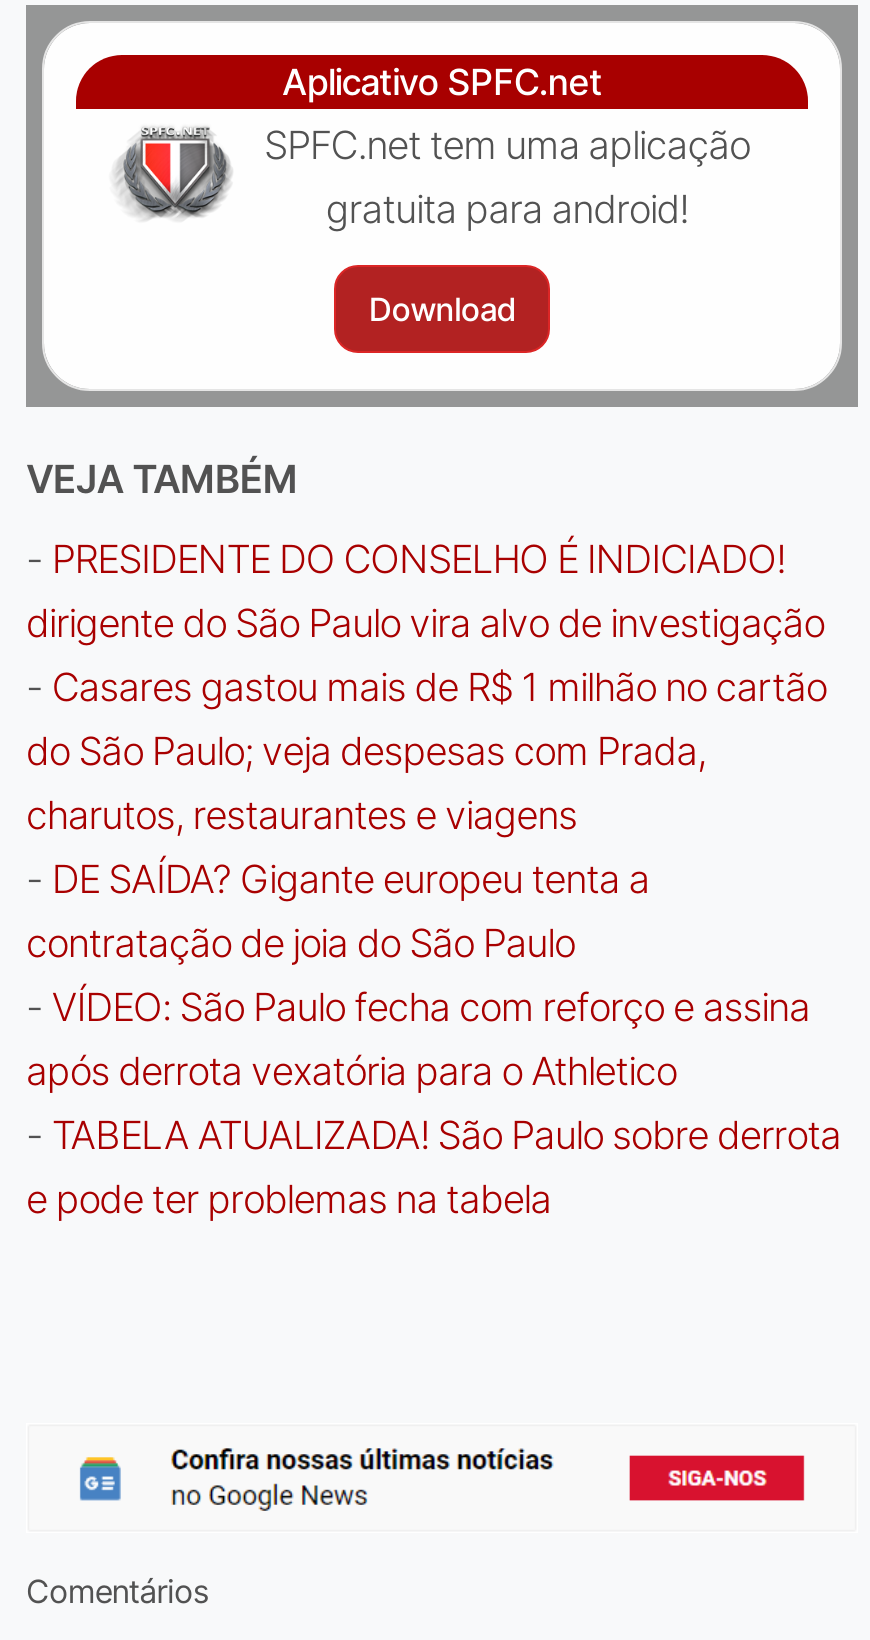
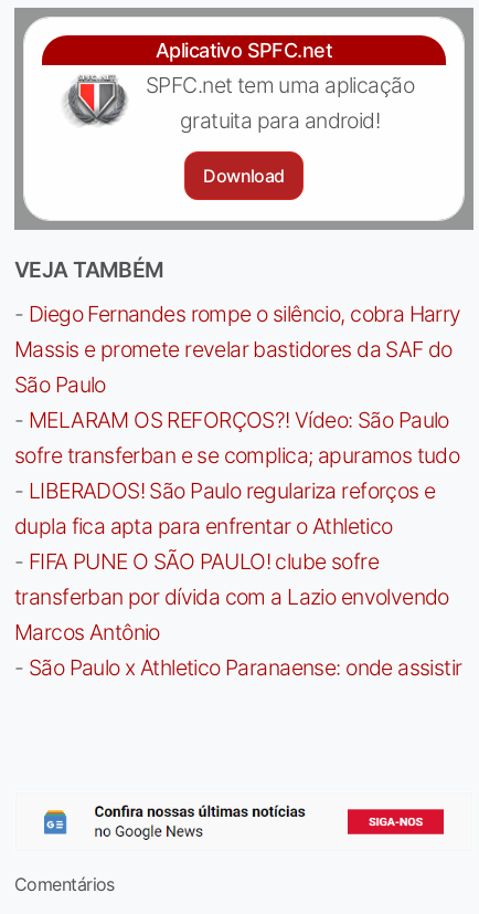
[26,534,841,1222] - PRESIDENTE DO CONSELHO É INDICIADO! | dirigente do São Paulo vira alvo de investigação | - Casares gastou mais de R$ 1 milhão no cartão | do São Paulo; veja despesas com Prada, | charutos, restaurantes e viagens | - DE SAÍDA? Gigante europeu tenta a | contratação de joia do São Paulo | - VÍDEO: São Paulo fecha com reforço e assina | após derrota vexatória para o Athletico | - TABELA ATUALIZADA! São Paulo sobre derrota | e pode ter problemas na tabela -> [14,300,462,680] - Diego Fernandes rompe o silêncio, cobra Harry | Massis e promete revelar bastidores da SAF do | São Paulo | - MELARAM OS REFORÇOS?! Vídeo: São Paulo | sofre transferban e se complica; apuramos tudo | - LIBERADOS! São Paulo regulariza reforços e | dupla fica apta para enfrentar o Athletico | - FIFA PUNE O SÃO PAULO! clube sofre | transferban por dívida com a Lazio envolvendo | Marcos Antônio | - São Paulo x Athletico Paranaense: onde assistir

